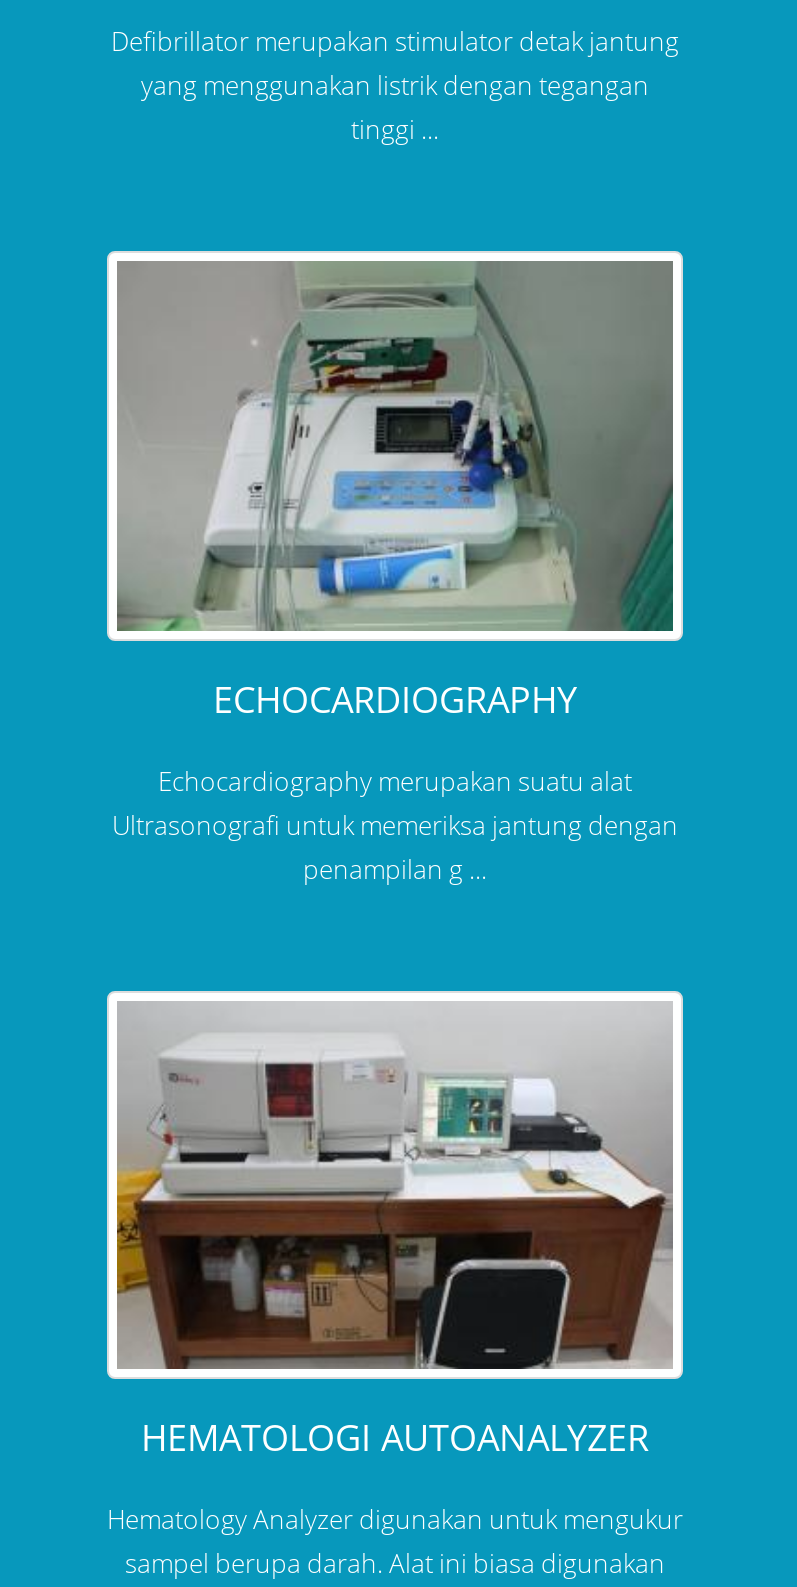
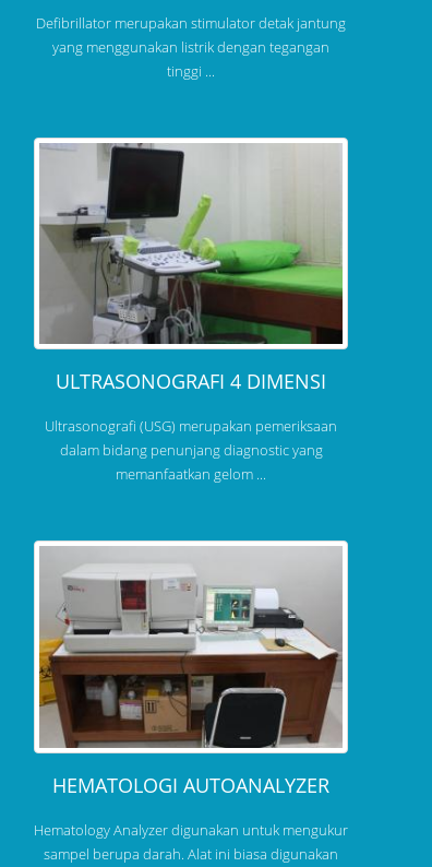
[119,261,675,722] [image] | ECHOCARDIOGRAPHY -> [39,144,344,395] [image] | ULTRASONOGRAFI 4 DIMENSI
[112,762,678,886] Echocardiography merupakan suatu alat | Ultrasonografi untuk memeriksa jantung dengan | penampilan g ... -> [45,417,337,484] Ultrasonografi (USG) merupakan pemeriksaan | dalam bidang penunjang diagnostic yang | memanfaatkan gelom ...

